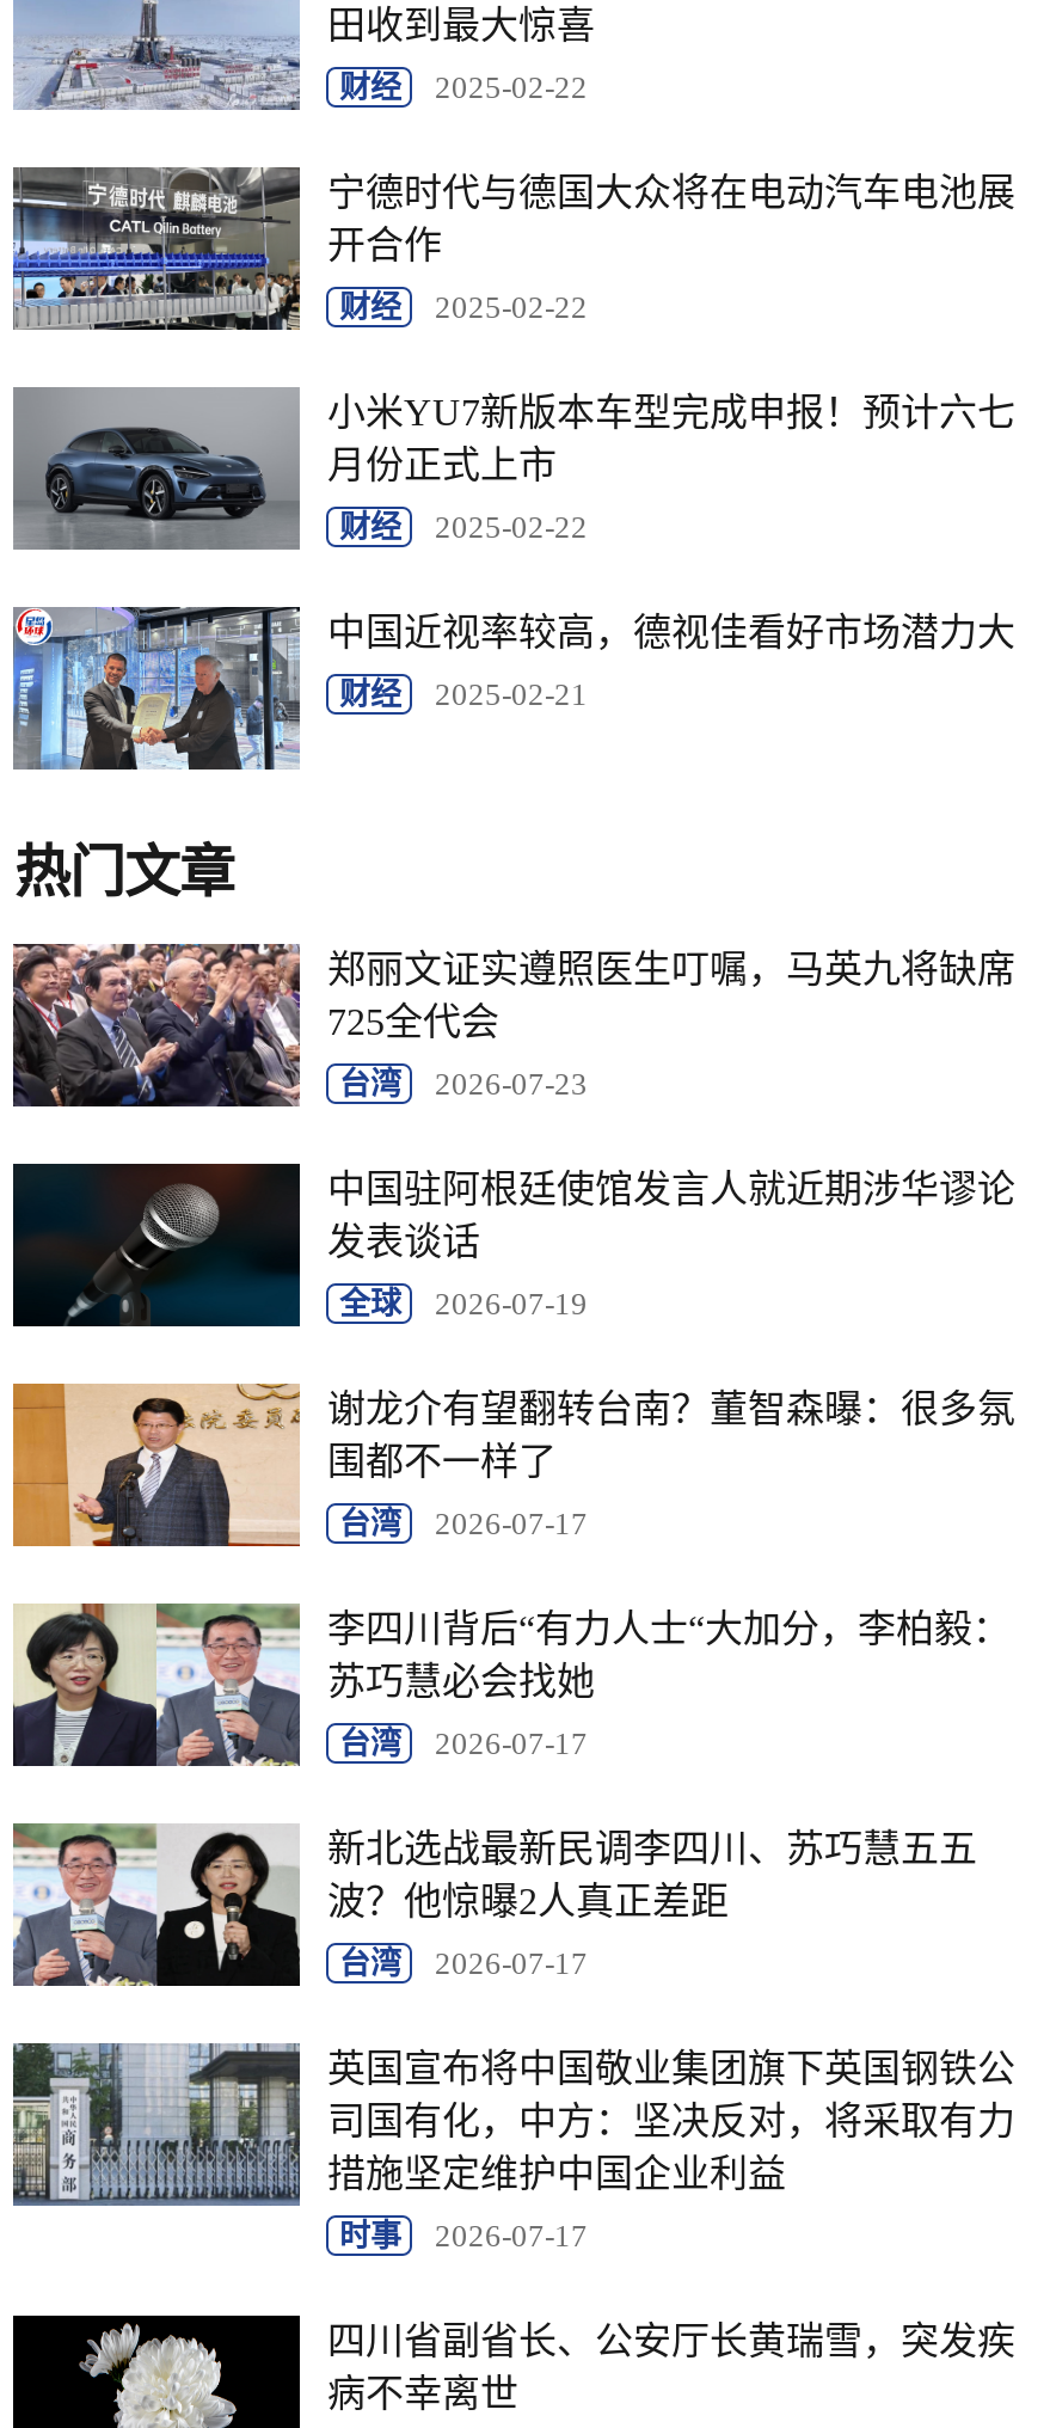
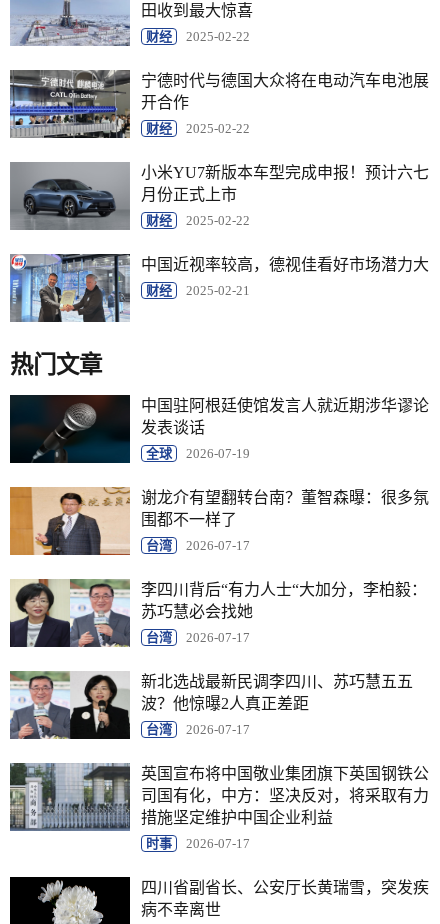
[11,942,1015,1109] [image] | 郑丽文证实遵照医生叮嘱，马英九将缺席 | 725全代会 | 台湾 | 2026-07-23 -> none

